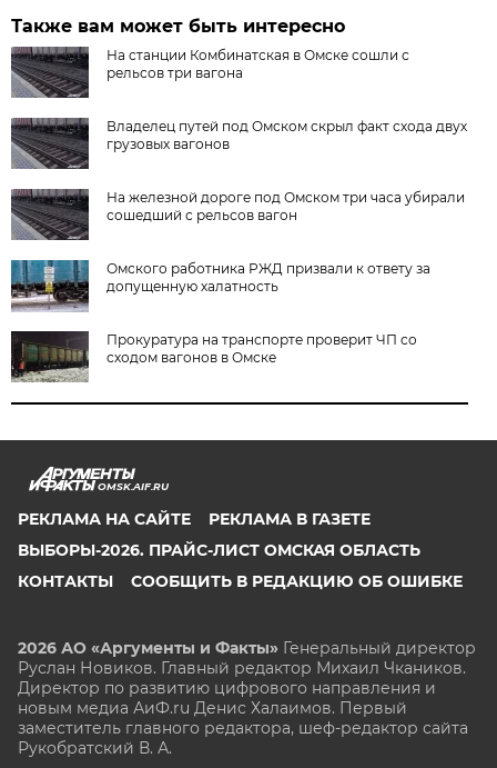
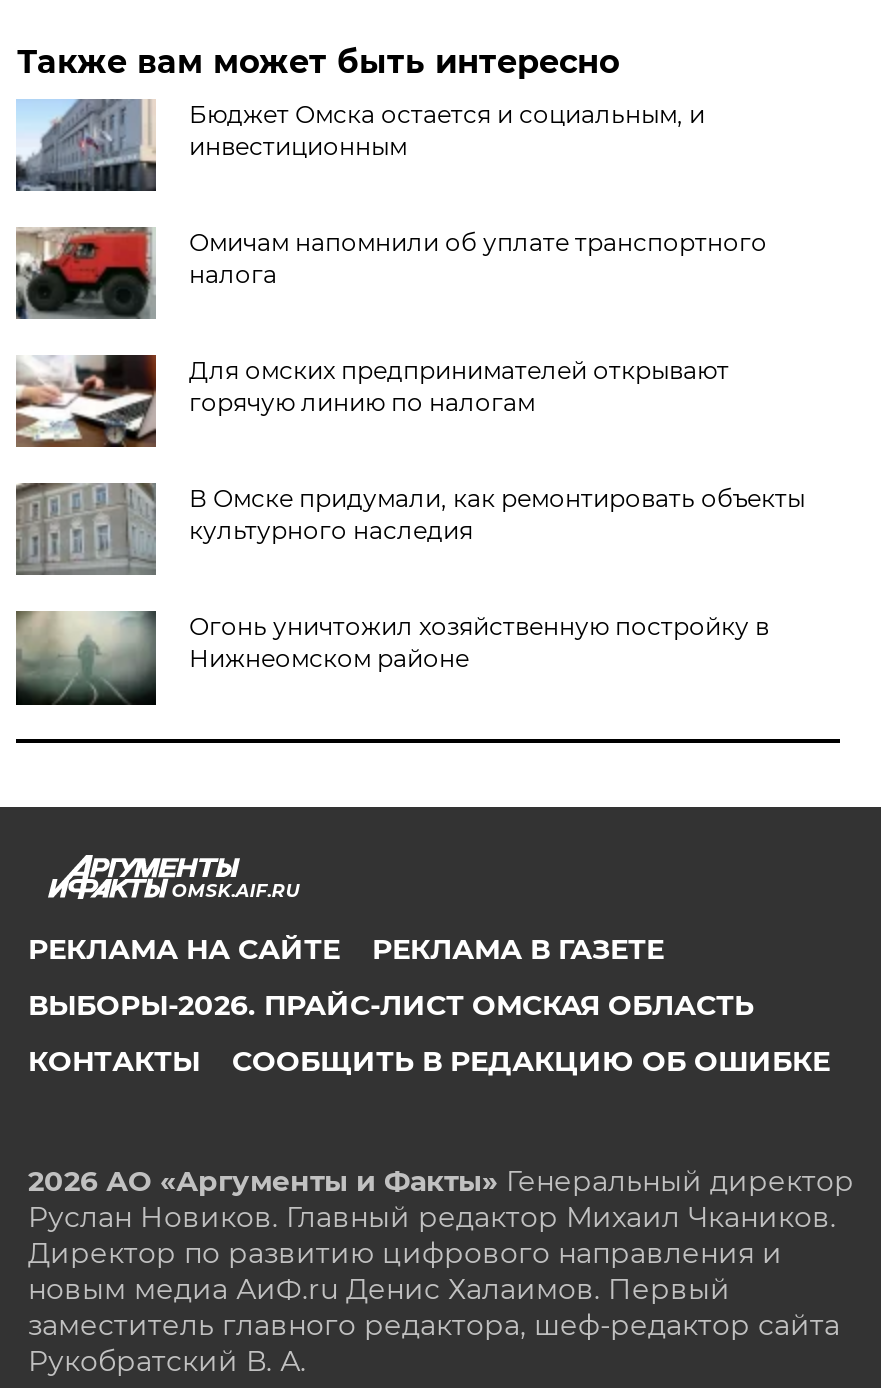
[10,46,410,98] [image] | На станции Комбинатская в Омске сошли с | рельсов три вагона -> [16,99,705,191] [image] | Бюджет Омска остается и социальным, и | инвестиционным
[11,118,467,169] [image] | Владелец путей под Омском скрыл факт схода двух | грузовых вагонов -> [16,227,767,321] [image] | Омичам напомнили об уплате транспортного | налога
[10,188,465,241] [image] | На железной дороге под Омском три часа убирали | сошедший с рельсов вагон -> [16,353,729,449] [image] | Для омских предпринимателей открывают | горячую линию по налогам
[10,259,431,311] [image] | Омского работника РЖД призвали к ответу за | допущенную халатность -> [16,481,805,575] [image] | В Омске придумали, как ремонтировать объекты | культурного наследия
[10,330,418,383] [image] | Прокуратура на транспорте проверит ЧП со | сходом вагонов в Омске -> [14,609,769,707] [image] | Огонь уничтожил хозяйственную постройку в | Нижнеомском районе

